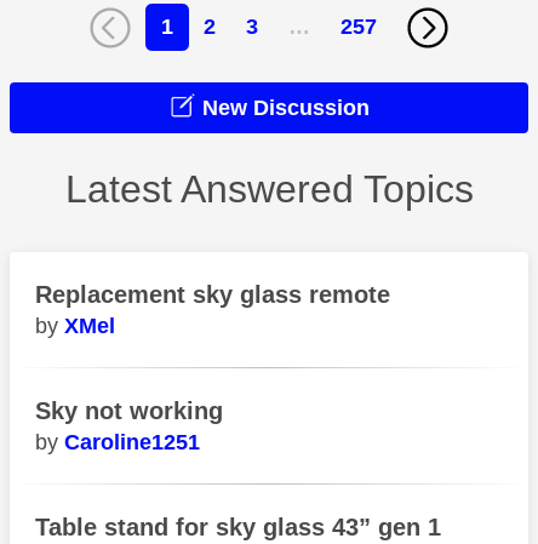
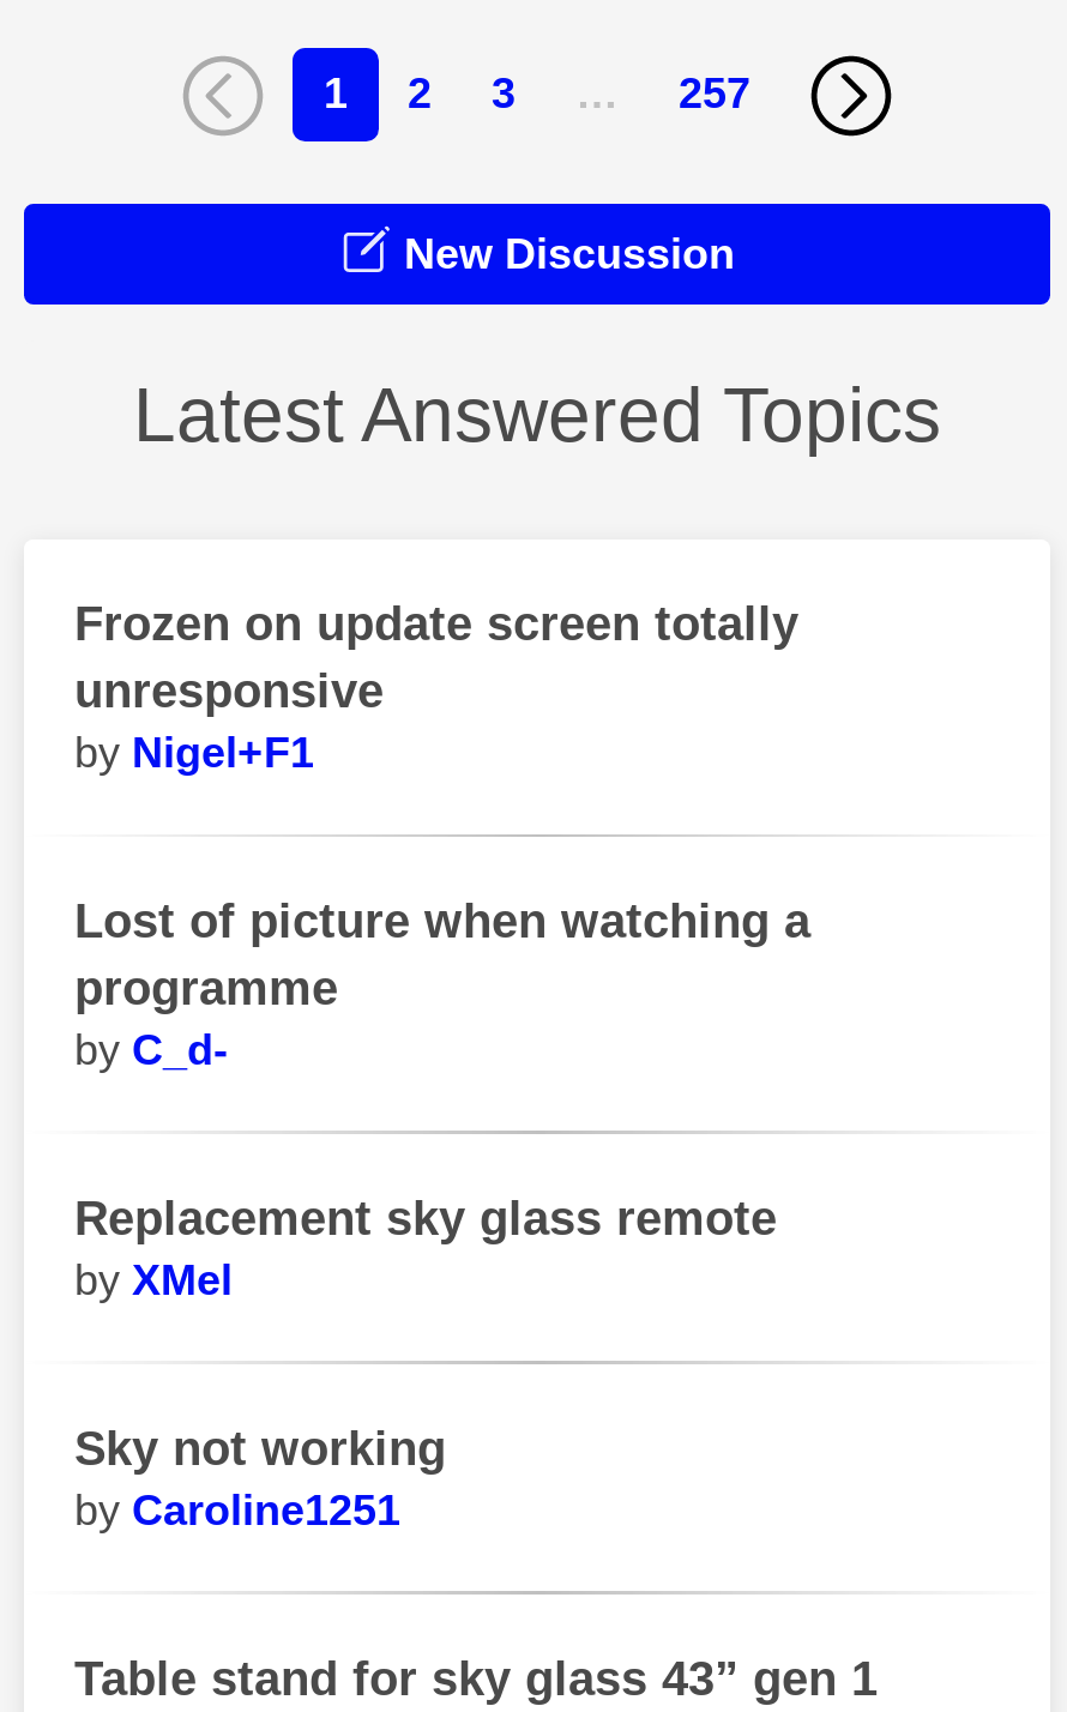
none -> [74,596,810,1073] Frozen on update screen totally | unresponsive | Nigel+F1 | Lost of picture when watching a | programme | C_d-

